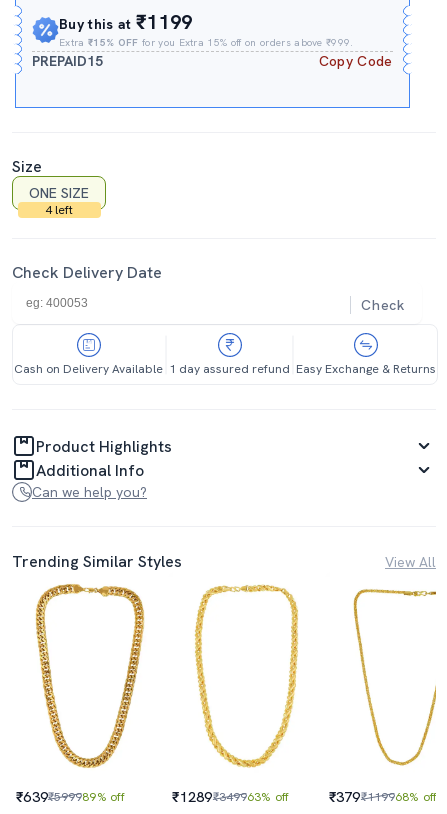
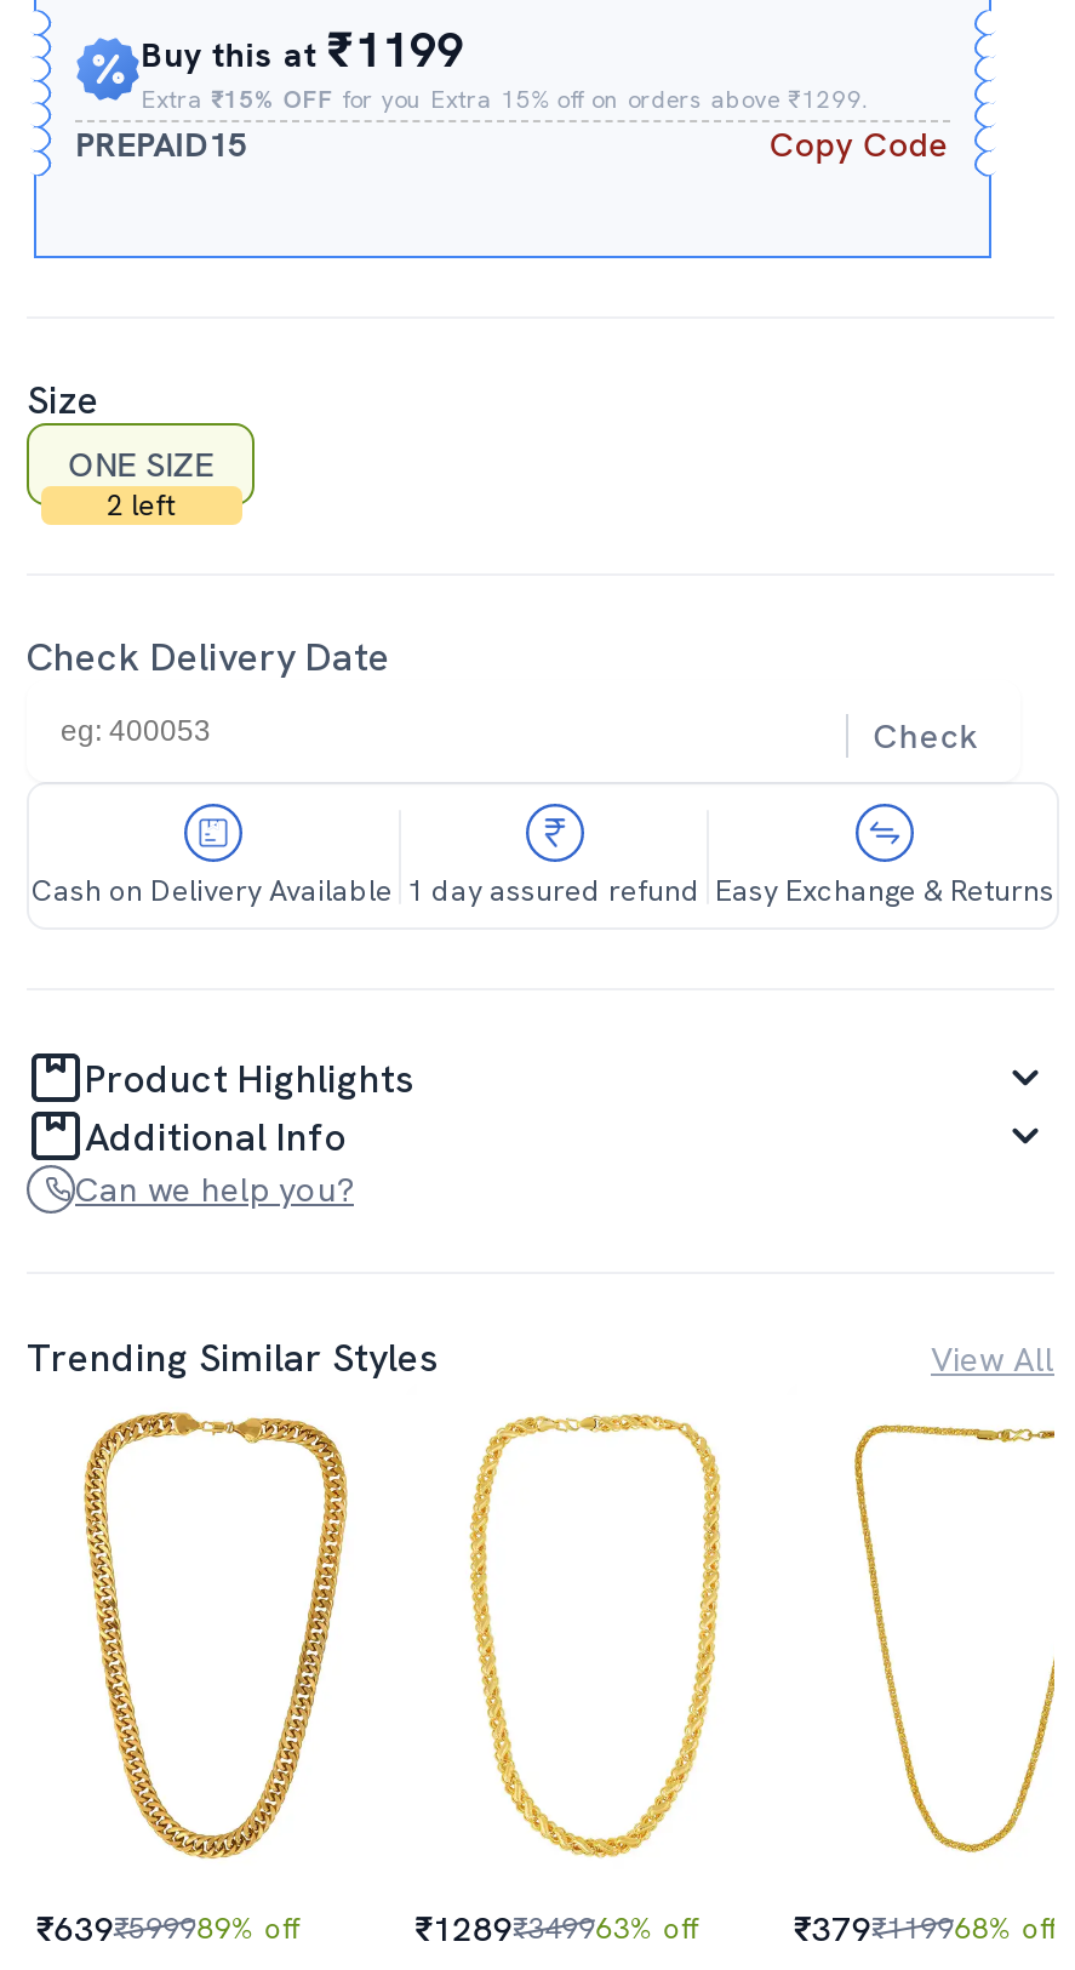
[59,36,354,49] Extra ₹15% OFF for you Extra 15% off on orders above ₹999. -> [141,84,870,115] Extra ₹15% OFF for you Extra 15% off on orders above ₹1299.
[45,202,73,218] 4 left -> [107,487,175,525] 2 left

